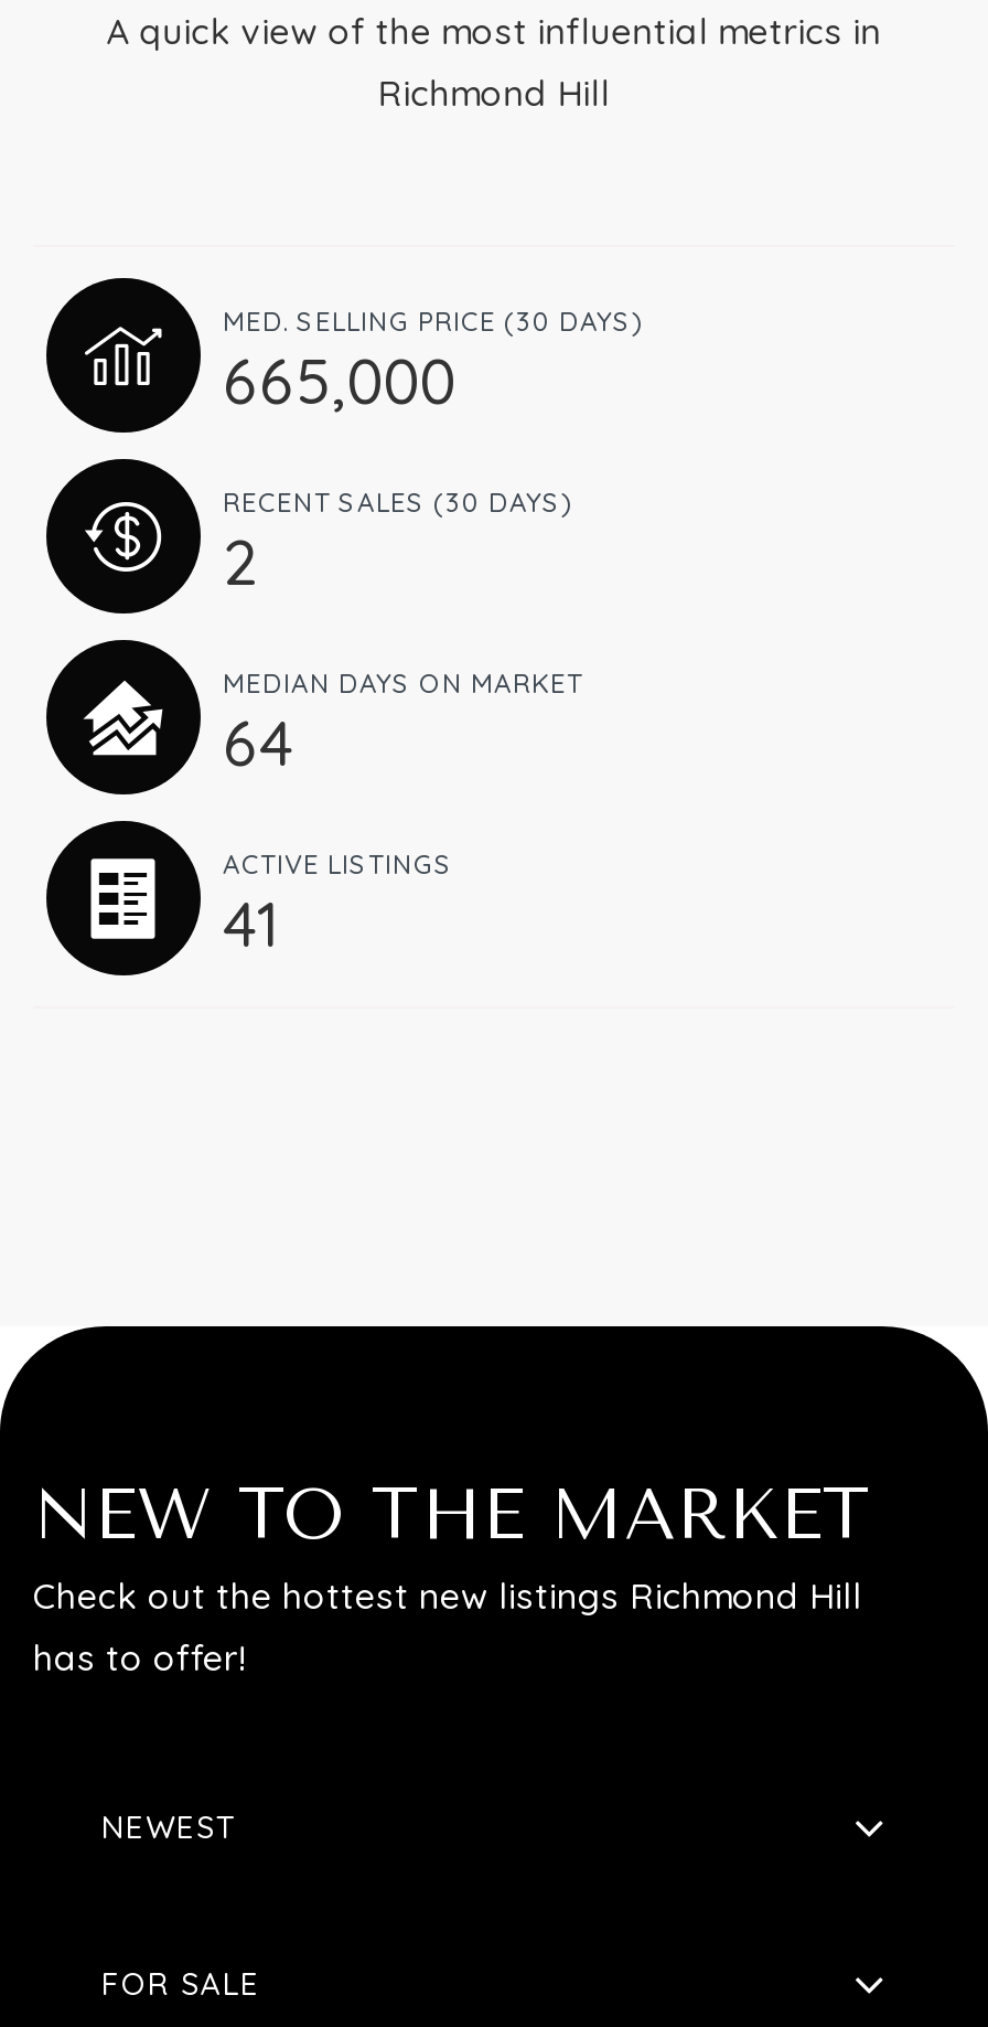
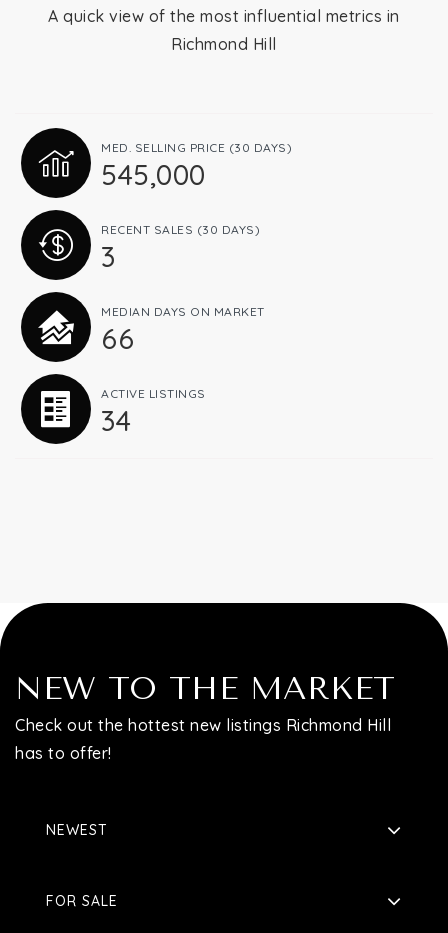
[223,342,455,419] 665,000 -> [101,157,205,192] 545,000
[223,523,257,600] 2 -> [101,239,115,274] 3
[223,704,293,781] 64 -> [101,321,134,356] 66
[223,885,280,962] 41 -> [101,403,131,438] 34

